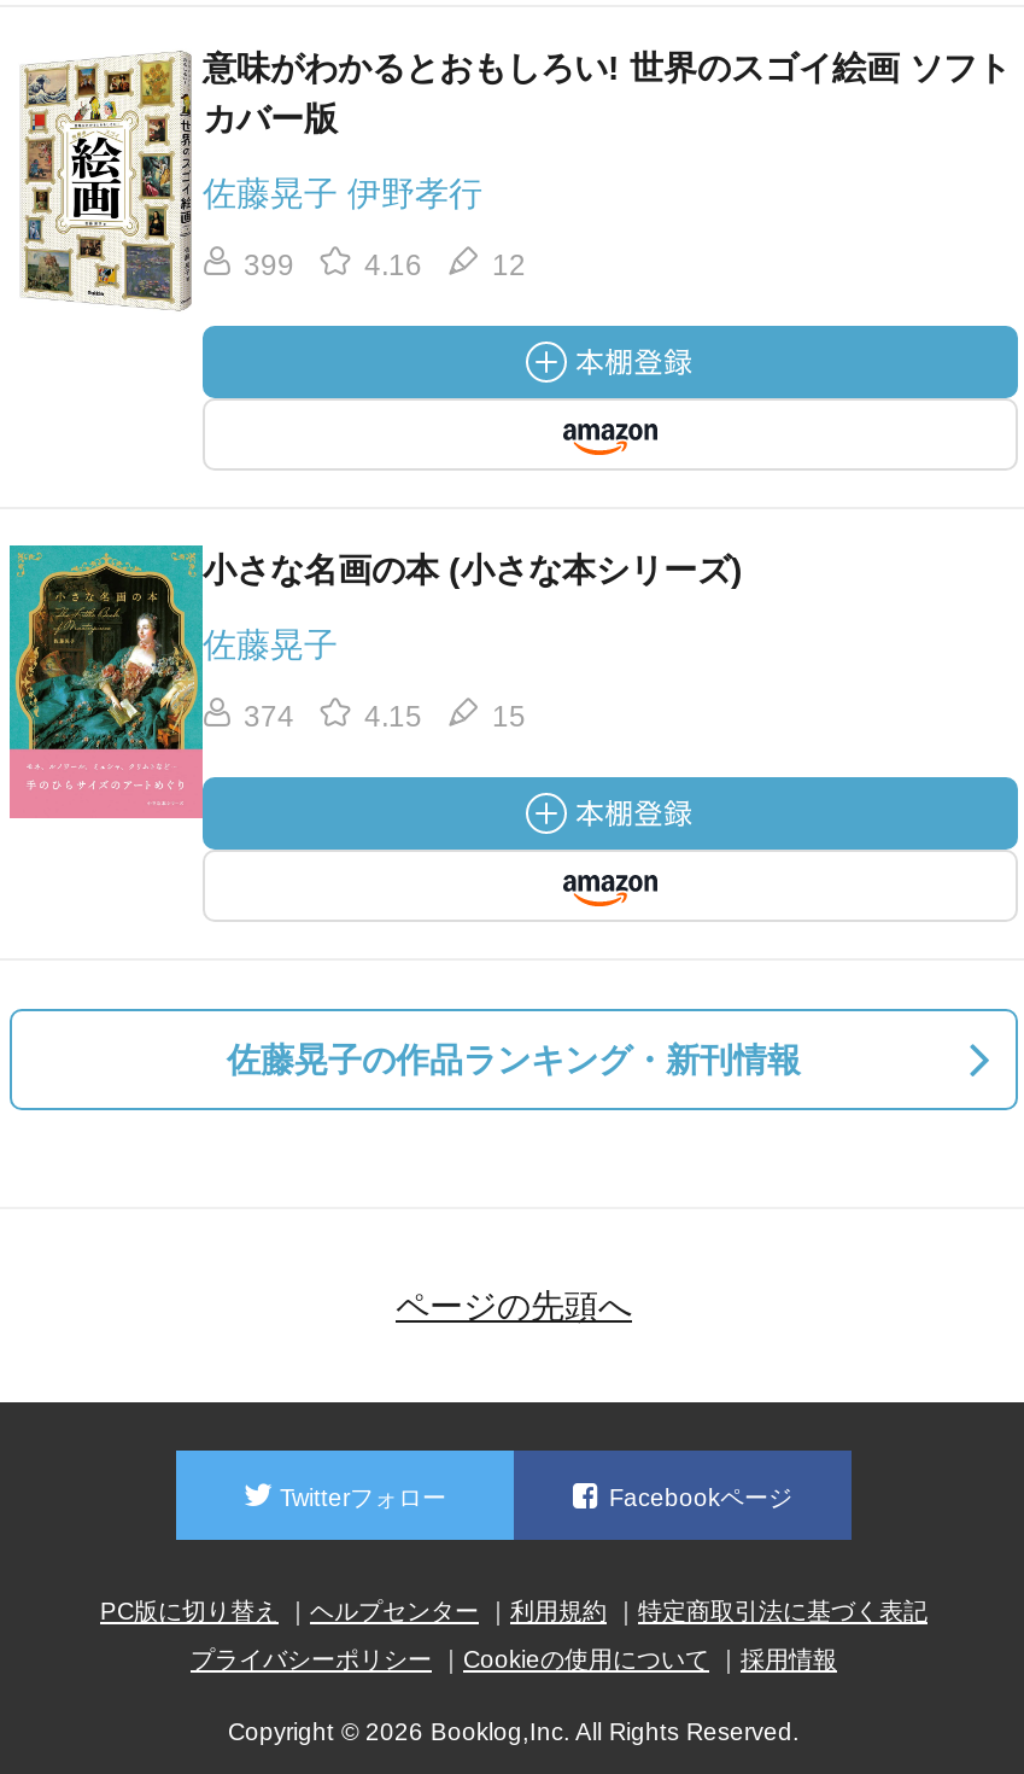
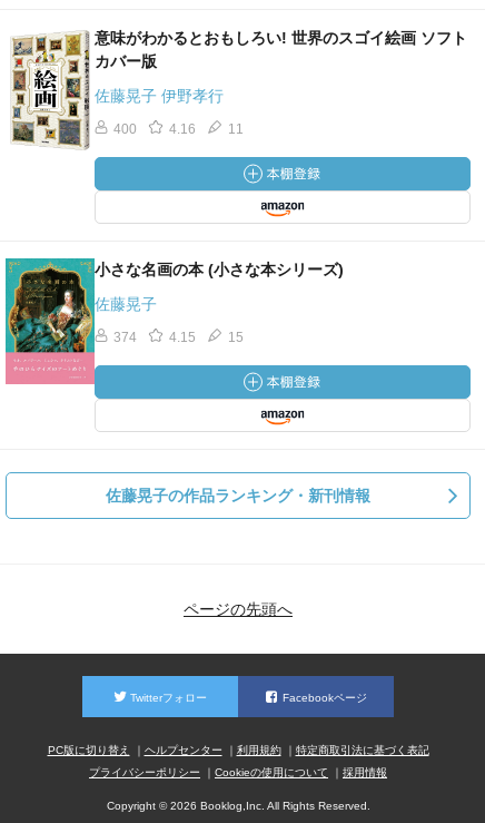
[244,249,294,282] 399 -> [113,121,137,137] 400
[492,249,526,282] 12 -> [228,121,244,137] 11

